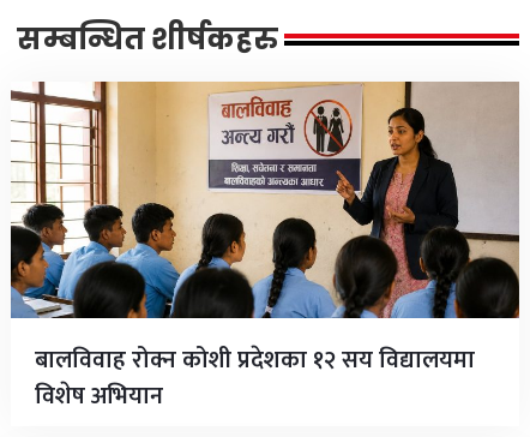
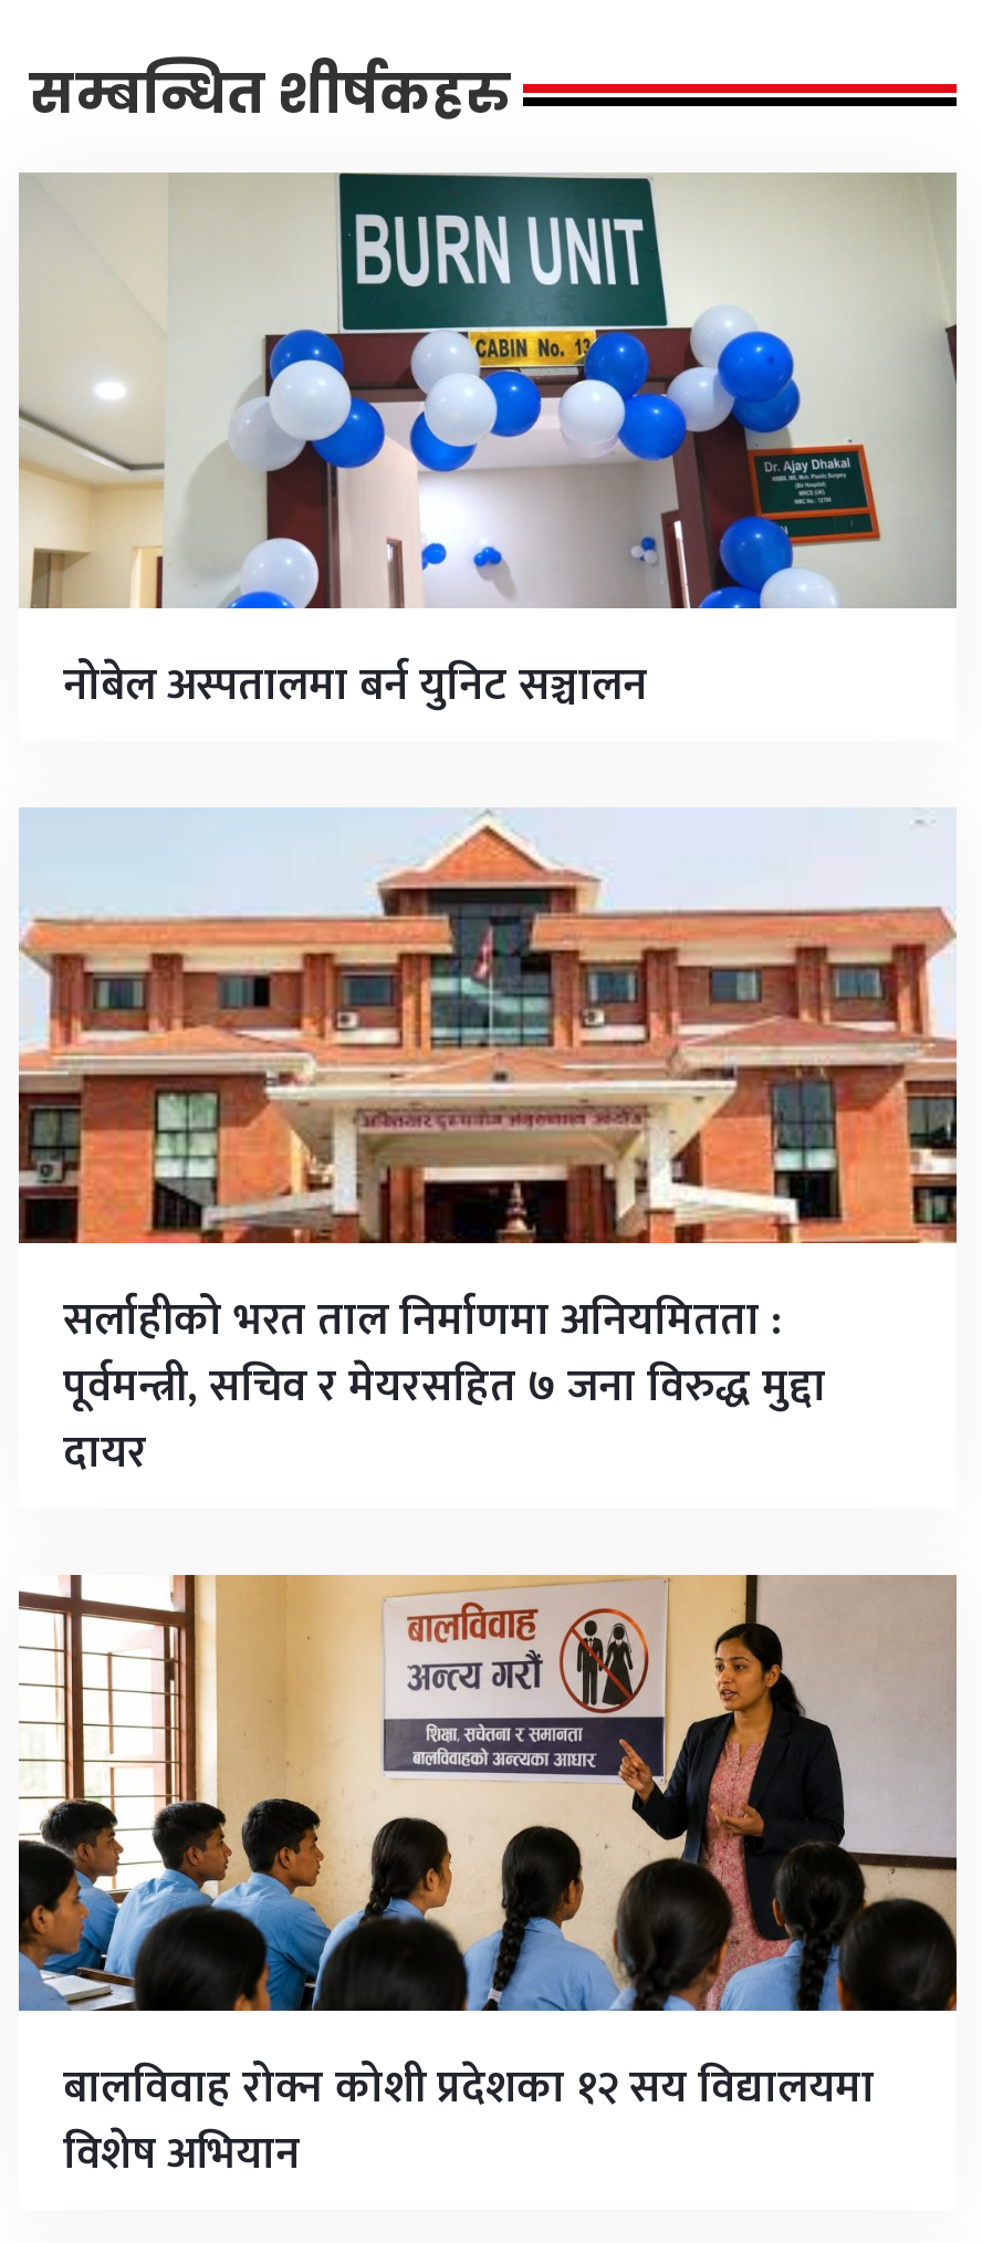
none -> [17,170,957,724] [image] | नोबेल अस्पतालमा बर्न युनिट सञ्चालन
none -> [17,807,959,1491] [image] | सर्लाहीको भरत ताल निर्माणमा अनियमितता : | पूर्वमन्त्री, सचिव र मेयरसहित ७ जना विरुद्ध मुद्दा | दायर

